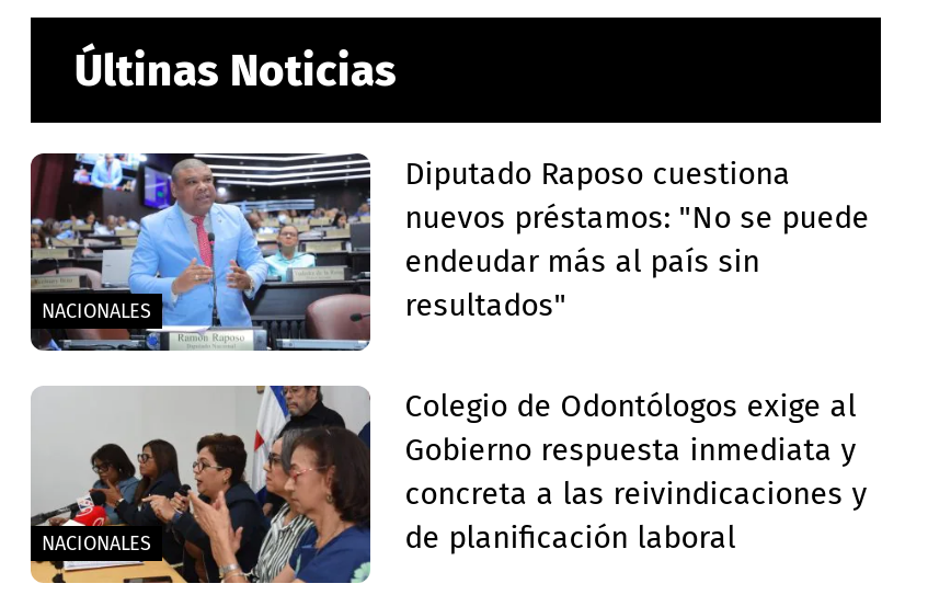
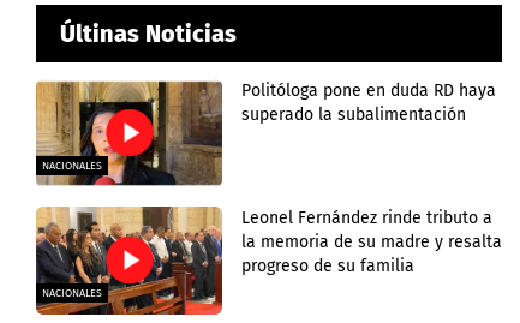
[28,151,869,353] [image] | Diputado Raposo cuestiona | nuevos préstamos: "No se puede | endeudar más al país sin | resultados" -> [35,79,496,187] [image] | Politóloga pone en duda RD haya | superado la subalimentación
[28,384,867,585] [image] | Colegio de Odontólogos exige al | Gobierno respuesta inmediata y | concreta a las reivindicaciones y | de planificación laboral -> [35,205,502,316] [image] | Leonel Fernández rinde tributo a | la memoria de su madre y resalta | progreso de su familia

